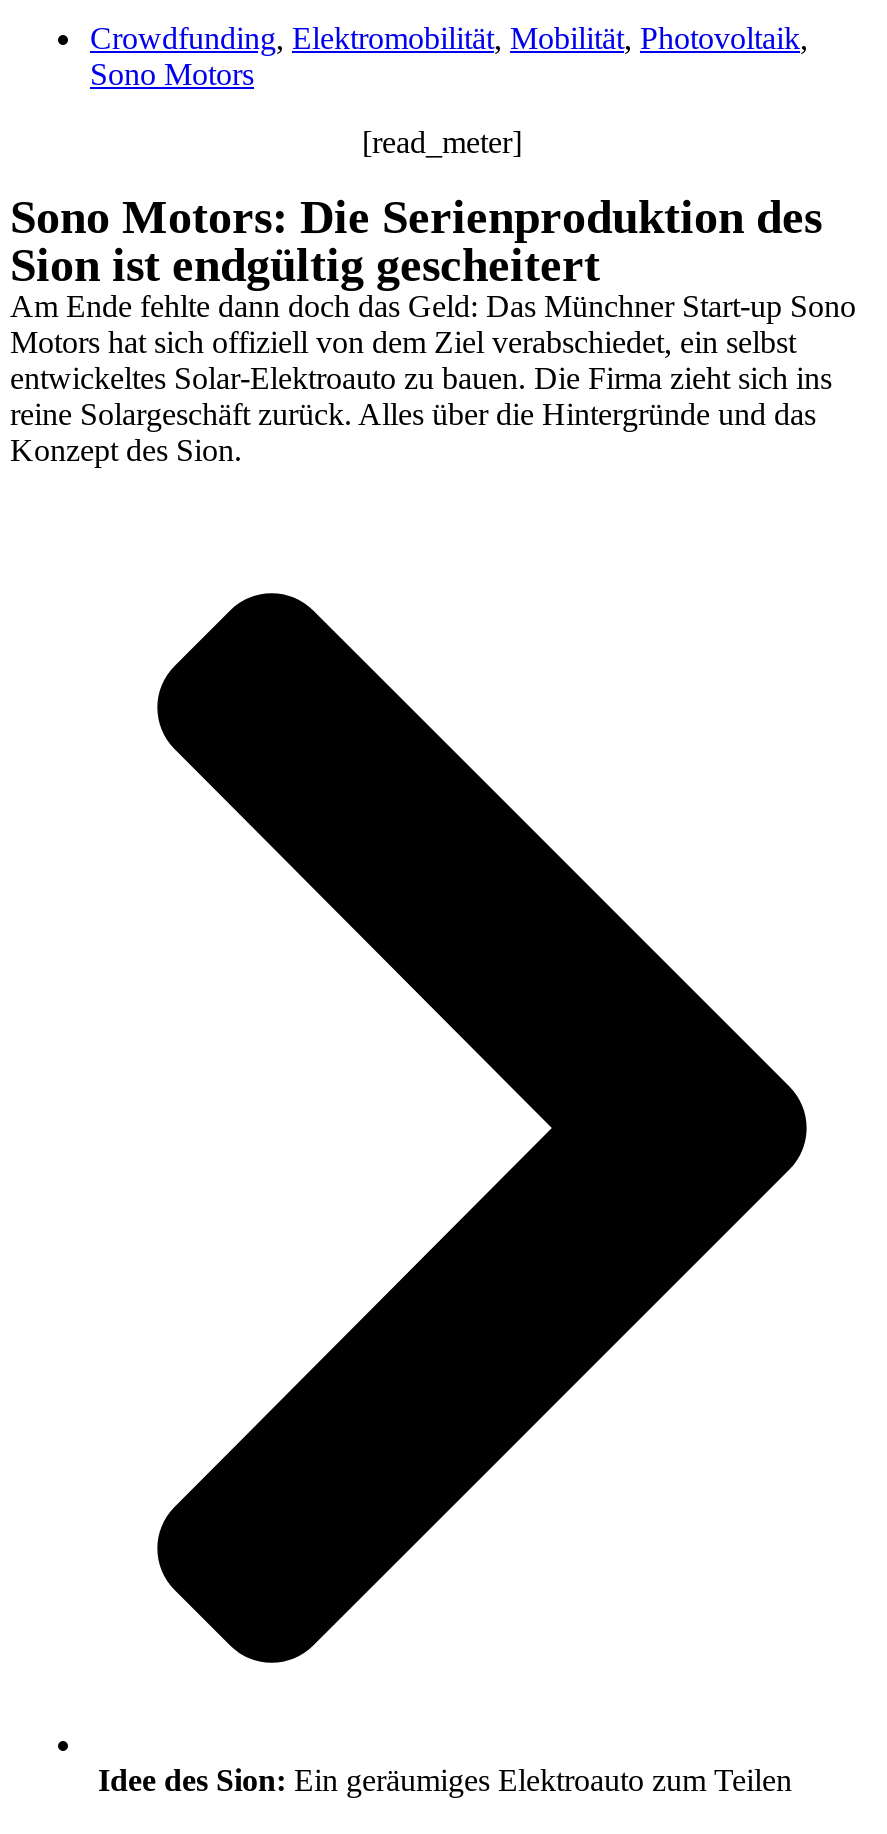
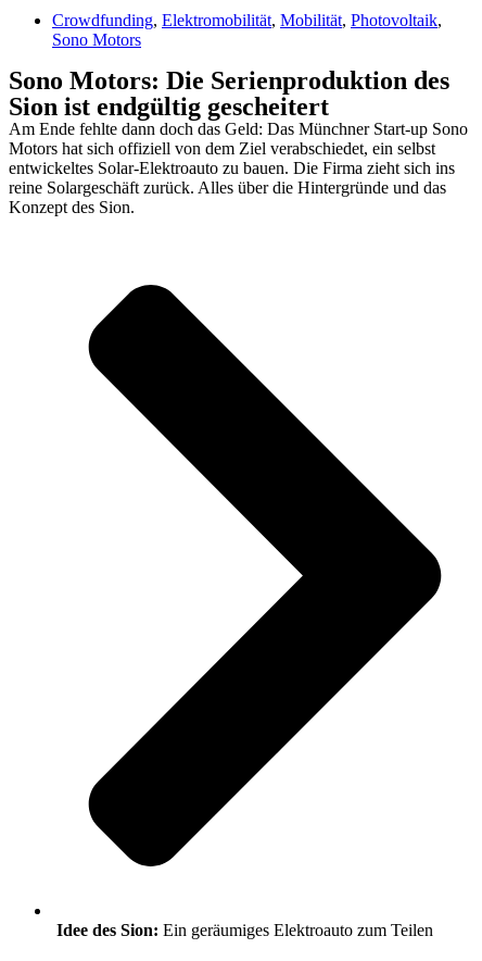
[362,125,522,159] [read_meter] -> none

